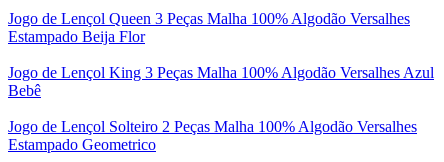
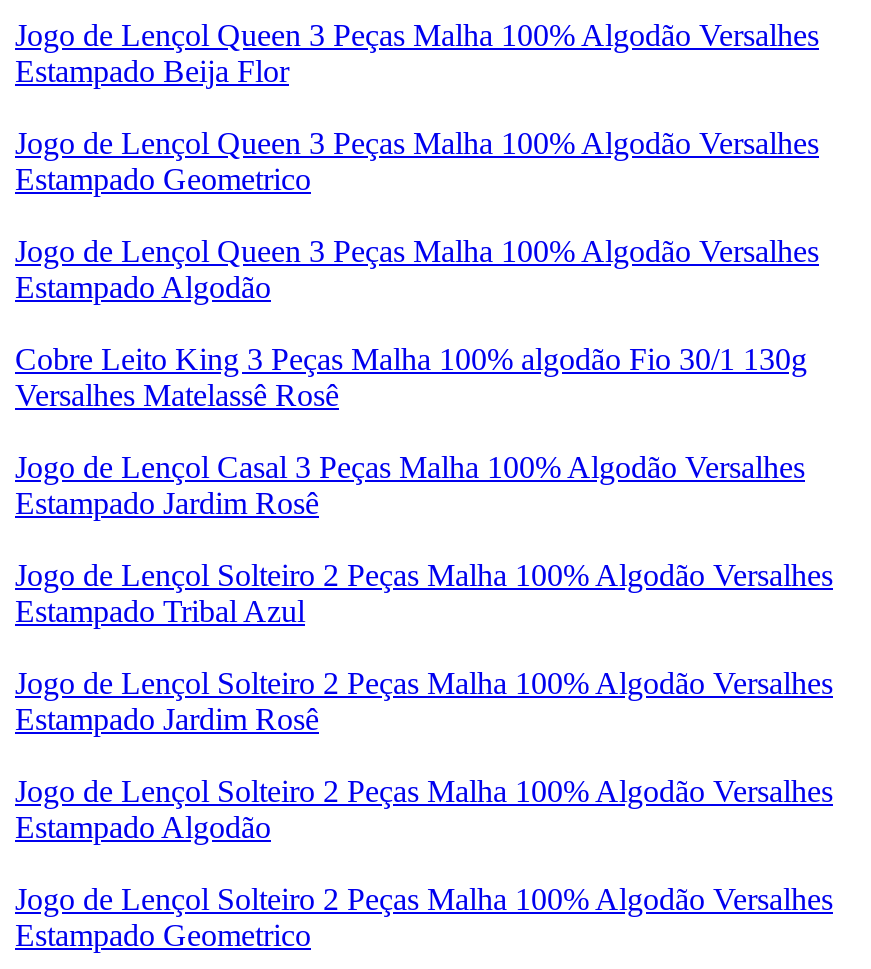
[8,64,434,99] Jogo de Lençol King 3 Peças Malha 100% Algodão Versalhes Azul | Bebê -> [15,126,833,844] Jogo de Lençol Queen 3 Peças Malha 100% Algodão Versalhes | Estampado Geometrico | Jogo de Lençol Queen 3 Peças Malha 100% Algodão Versalhes | Estampado Algodão | Cobre Leito King 3 Peças Malha 100% algodão Fio 30/1 130g | Versalhes Matelassê Rosê | Jogo de Lençol Casal 3 Peças Malha 100% Algodão Versalhes | Estampado Jardim Rosê | Jogo de Lençol Solteiro 2 Peças Malha 100% Algodão Versalhes | Estampado Tribal Azul | Jogo de Lençol Solteiro 2 Peças Malha 100% Algodão Versalhes | Estampado Jardim Rosê | Jogo de Lençol Solteiro 2 Peças Malha 100% Algodão Versalhes | Estampado Algodão

